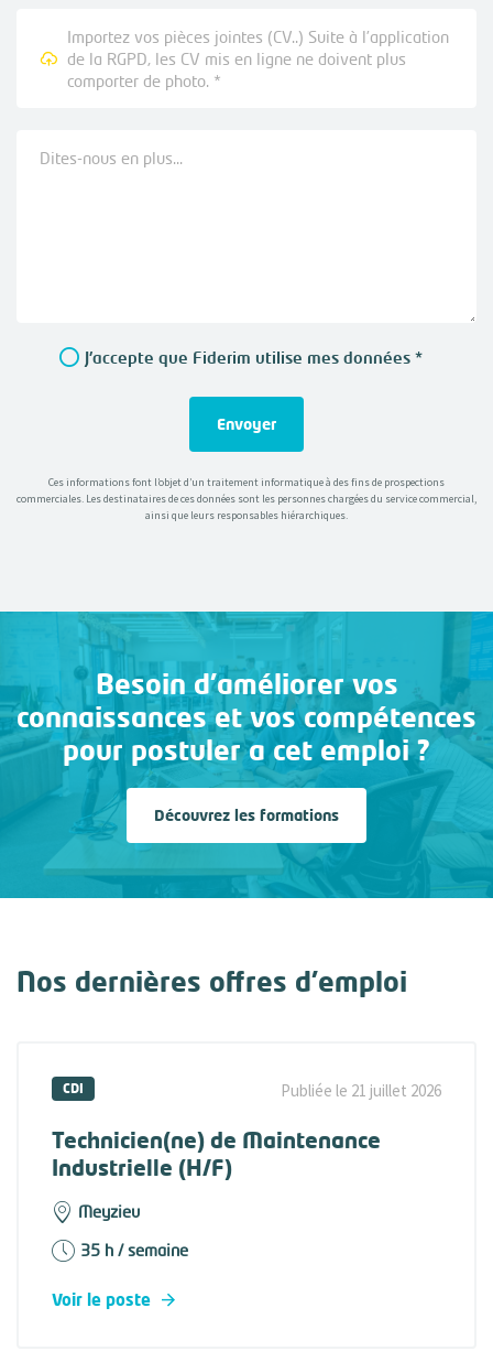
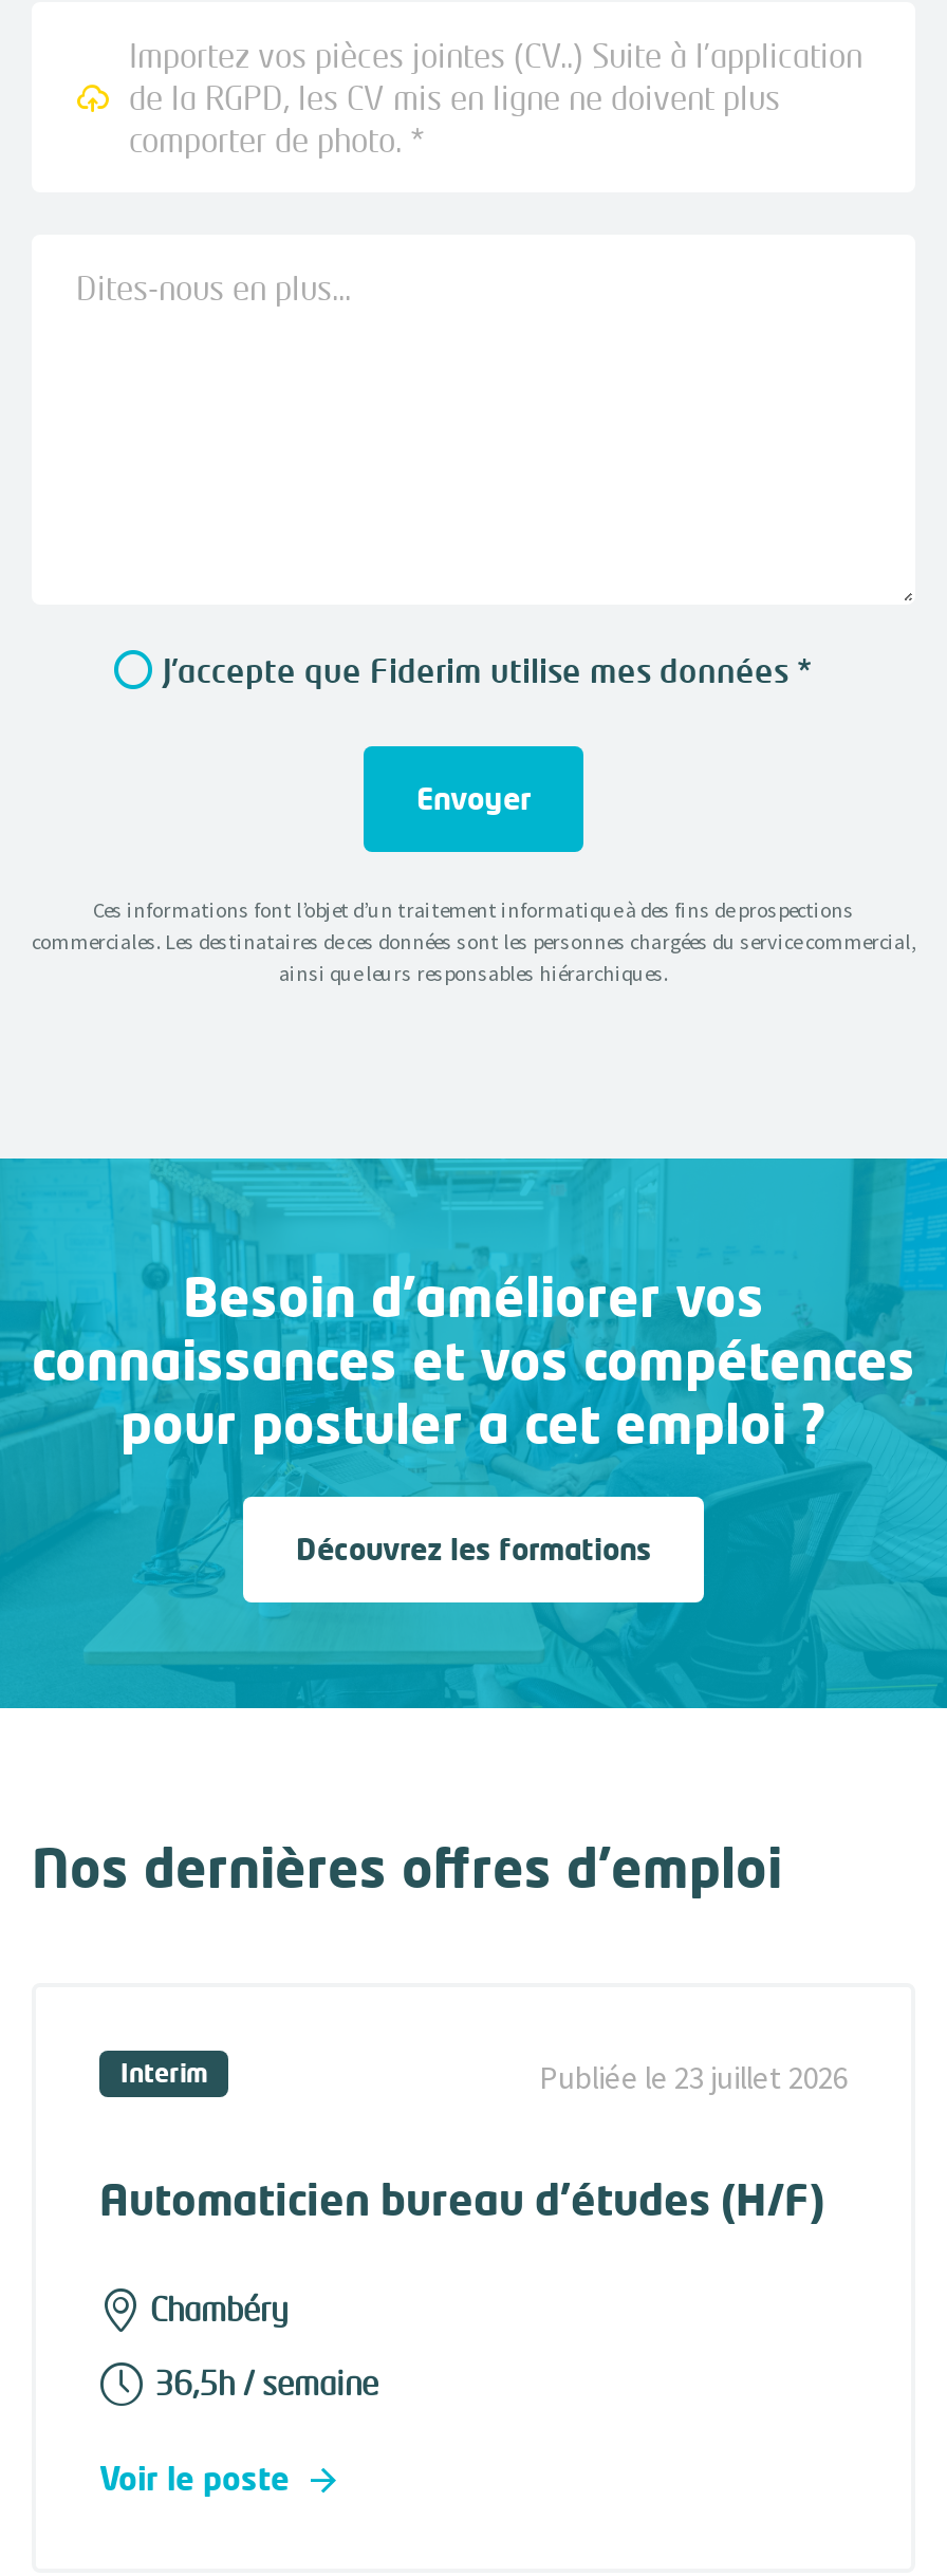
[63,1080,441,1101] CDI | Publiée le 21 juillet 2026 -> [120,2057,848,2097] Interim | Publiée le 23 juillet 2026
[52,1126,381,1180] Technicien(ne) de Maintenance | Industrielle (H/F) -> [99,2172,824,2223] Automaticien bureau d'études (H/F)
[78,1201,140,1221] Meyzieu -> [150,2290,287,2328] Chambéry
[80,1240,188,1260] 35 h / semaine -> [154,2364,378,2402] 36,5h / semaine

